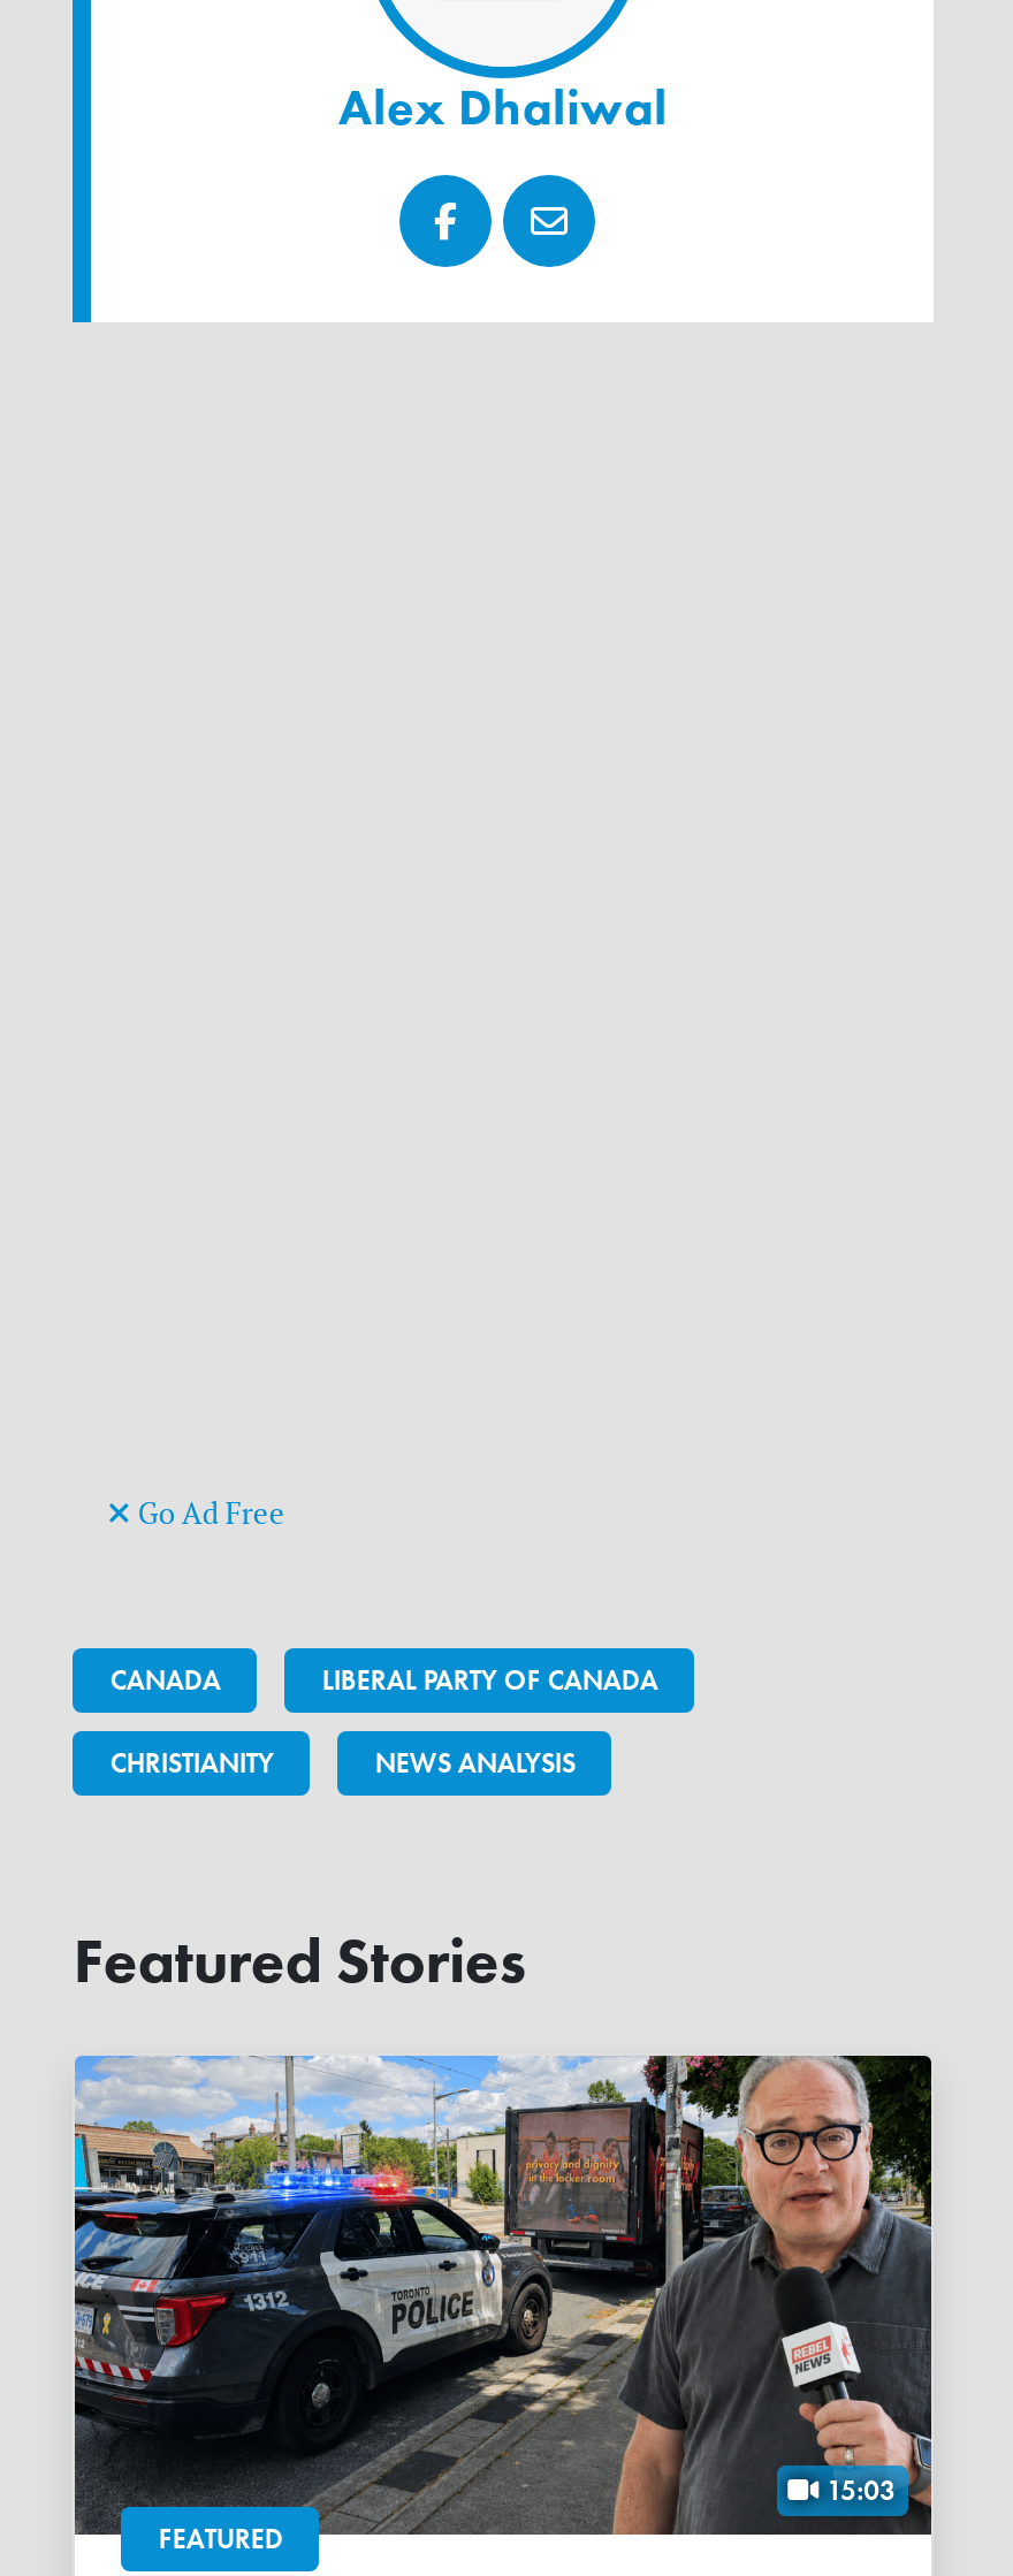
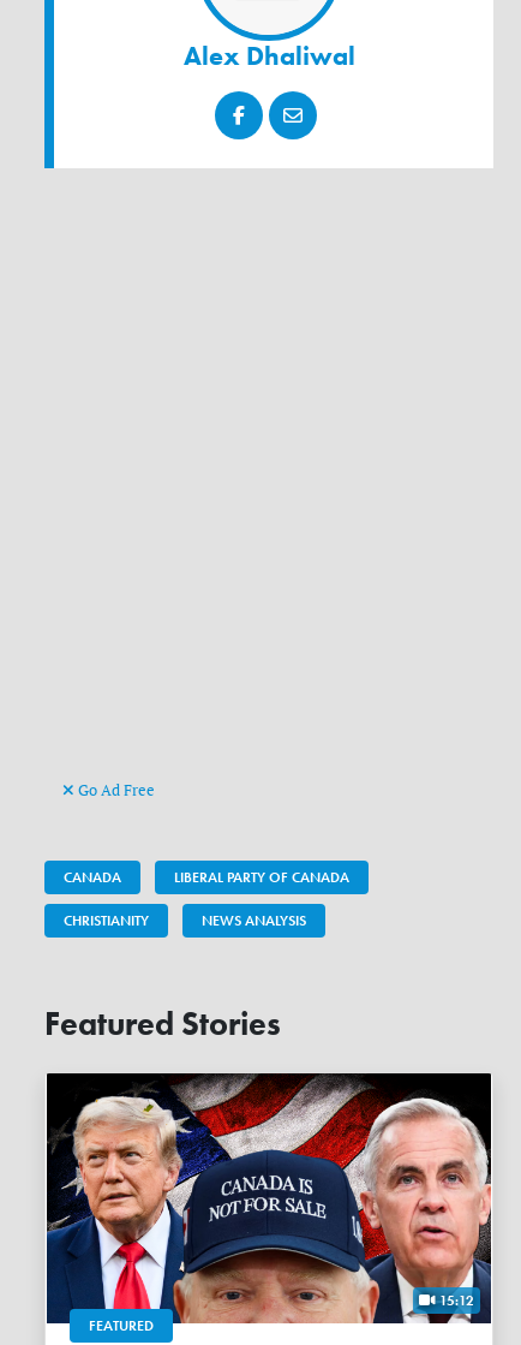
[73,2053,934,2537] [image] | 15:03 -> [46,1072,492,1325] [image] | 15:12

